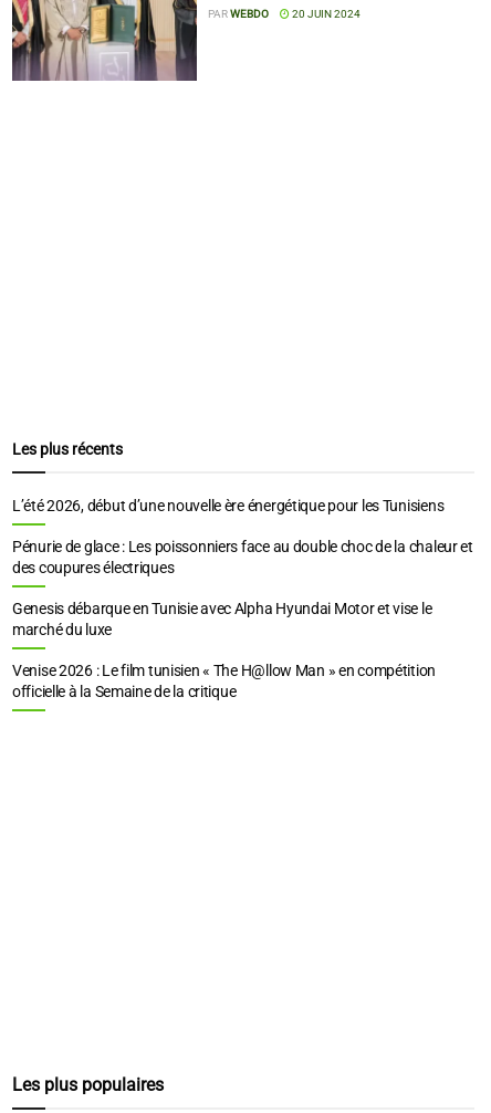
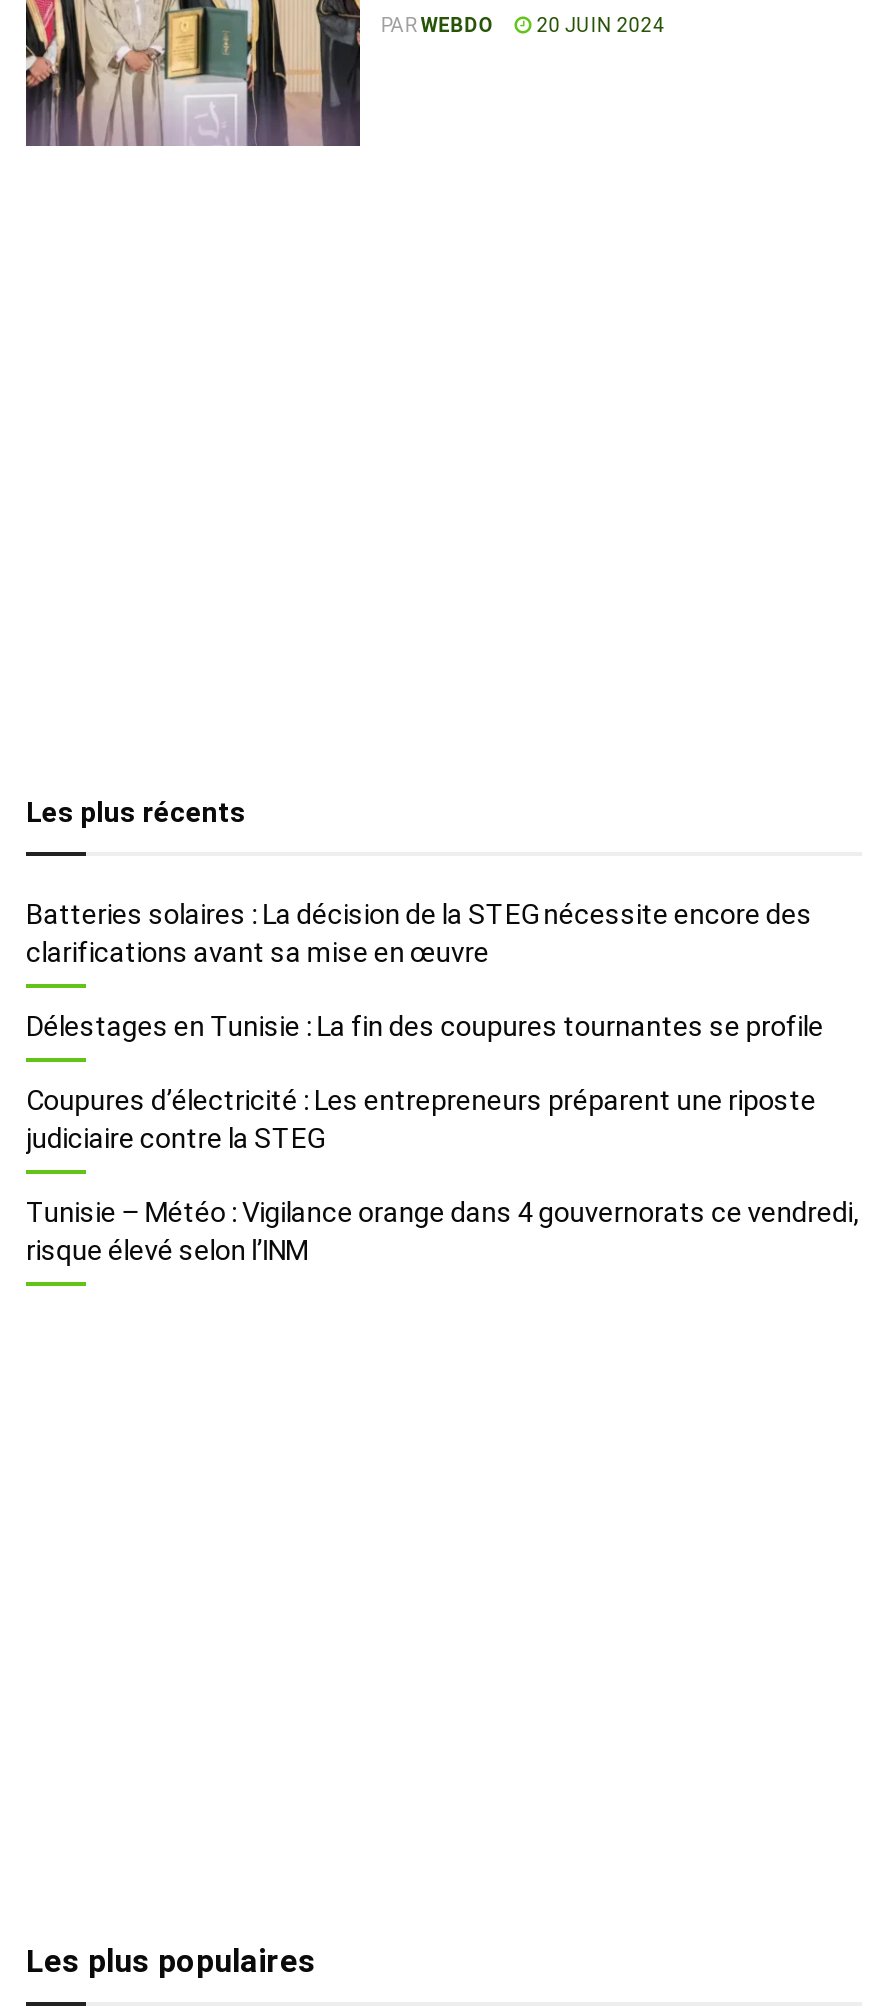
[12,496,444,514] L’été 2026, début d’une nouvelle ère énergétique pour les Tunisiens -> [26,897,812,967] Batteries solaires : La décision de la STEG nécessite encore des | clarifications avant sa mise en œuvre
[12,537,473,576] Pénurie de glace : Les poissonniers face au double choc de la chaleur et | des coupures électriques -> [26,1009,824,1041] Délestages en Tunisie : La fin des coupures tournantes se profile
[12,599,432,638] Genesis débarque en Tunisie avec Alpha Hyundai Motor et vise le | marché du luxe -> [26,1083,816,1153] Coupures d’électricité : Les entrepreneurs préparent une riposte | judiciaire contre la STEG
[12,661,436,700] Venise 2026 : Le film tunisien « The H@llow Man » en compétition | officielle à la Semaine de la critique -> [26,1195,858,1265] Tunisie – Météo : Vigilance orange dans 4 gouvernorats ce vendredi, | risque élevé selon l’INM

